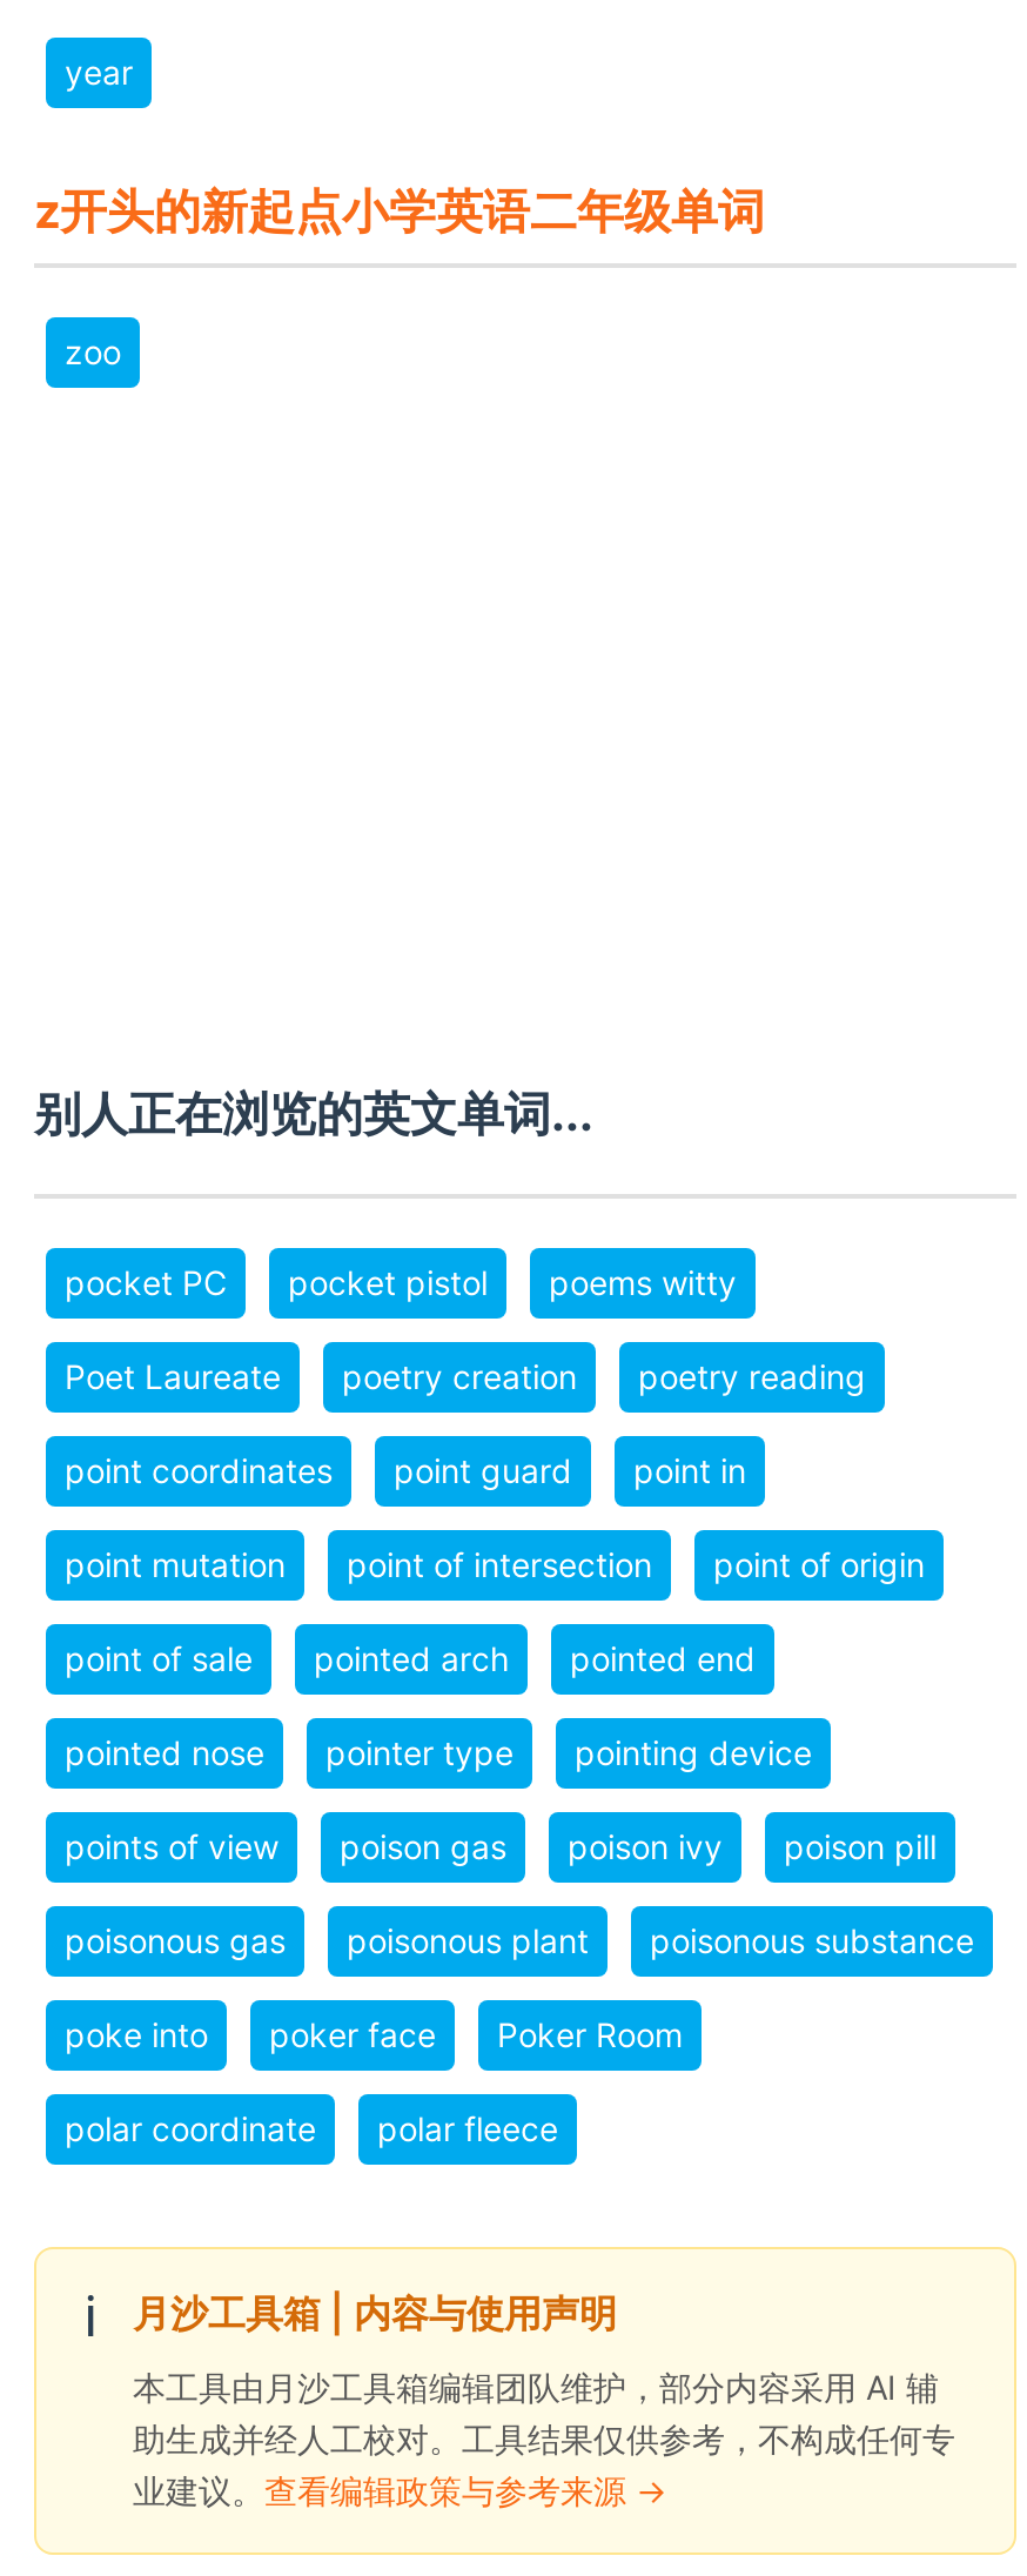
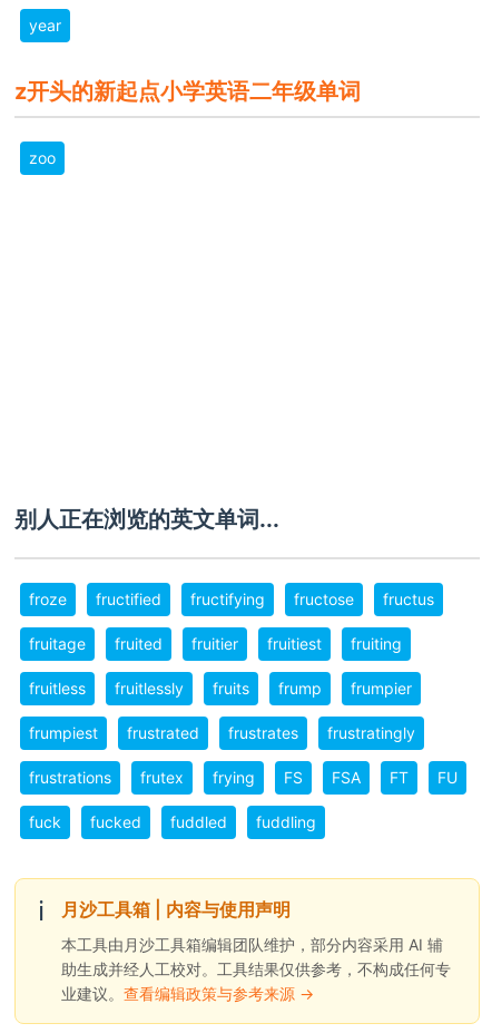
[65,1263,974,2149] pocket PC | pocket pistol | poems witty | Poet Laureate | poetry creation | poetry reading | point coordinates | point guard | point in | point mutation | point of intersection | point of origin | point of sale | pointed arch | pointed end | pointed nose | pointer type | pointing device | points of view | poison gas | poison ivy | poison pill | poisonous gas | poisonous plant | poisonous substance | poke into | poker face | Poker Room | polar coordinate | polar fleece -> [29,590,458,832] froze | fructified | fructifying | fructose | fructus | fruitage | fruited | fruitier | fruitiest | fruiting | fruitless | fruitlessly | fruits | frump | frumpier | frumpiest | frustrated | frustrates | frustratingly | frustrations | frutex | frying | FS | FSA | FT | FU | fuck | fucked | fuddled | fuddling

